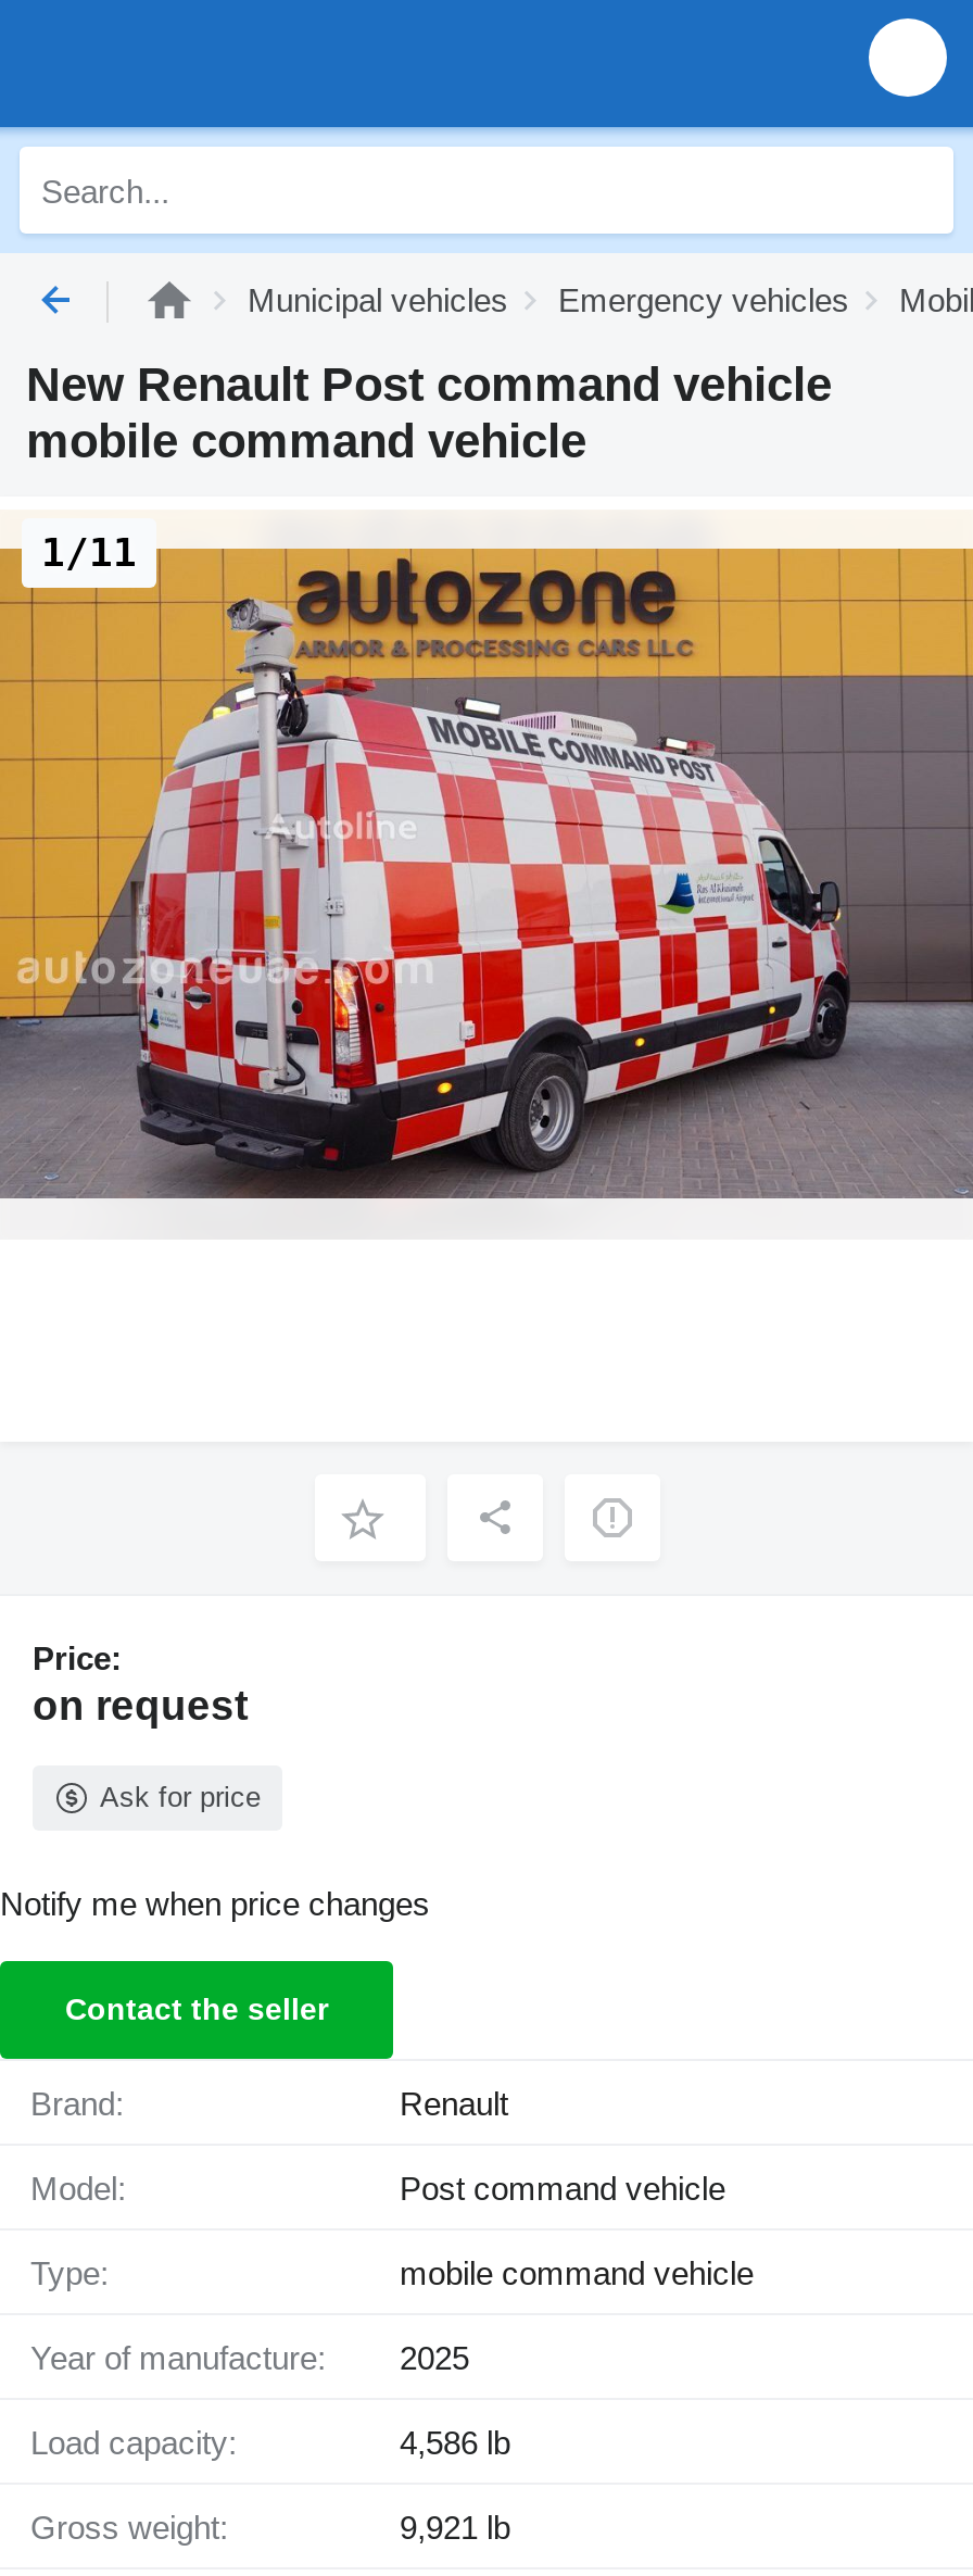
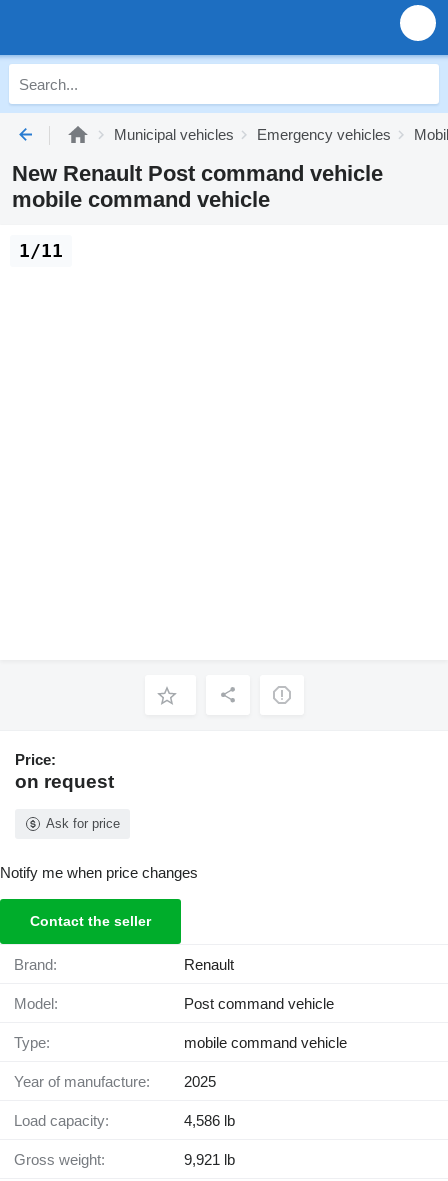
[7,544,966,1203] [image] -> none

